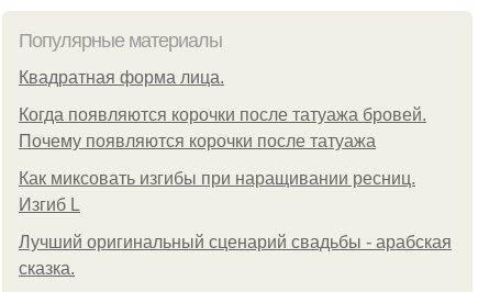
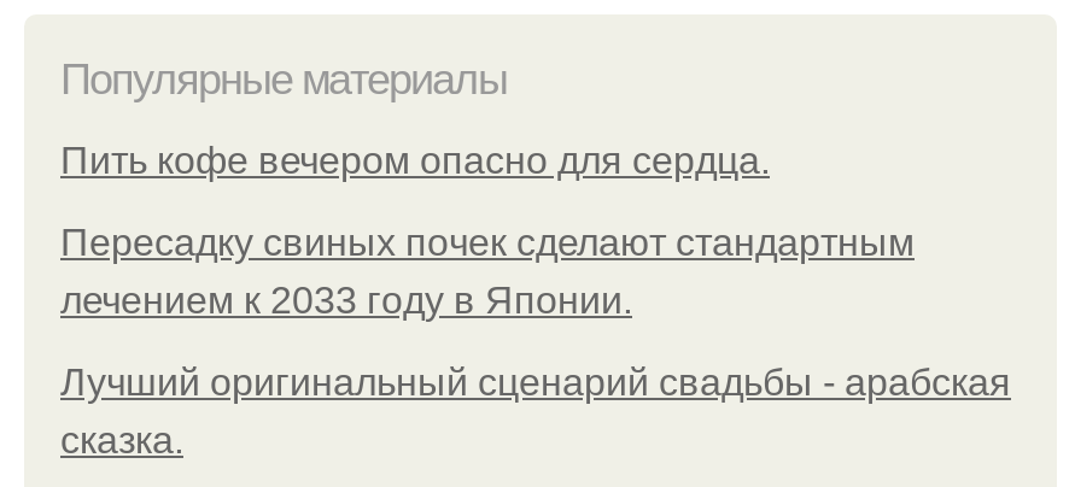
[19,68,426,214] Квадратная форма лица. | Когда появляются корочки после татуажа бровей. | Почему появляются корочки после татуажа | Как миксовать изгибы при наращивании ресниц. | Изгиб L -> [60,141,915,322] Пить кофе вечером опасно для сердца. | Пересадку свиных почек сделают стандартным | лечением к 2033 году в Японии.

